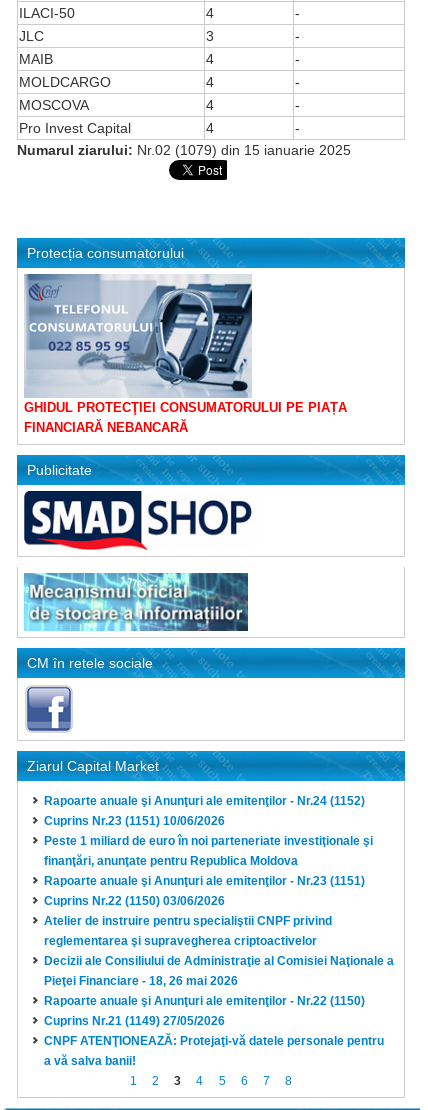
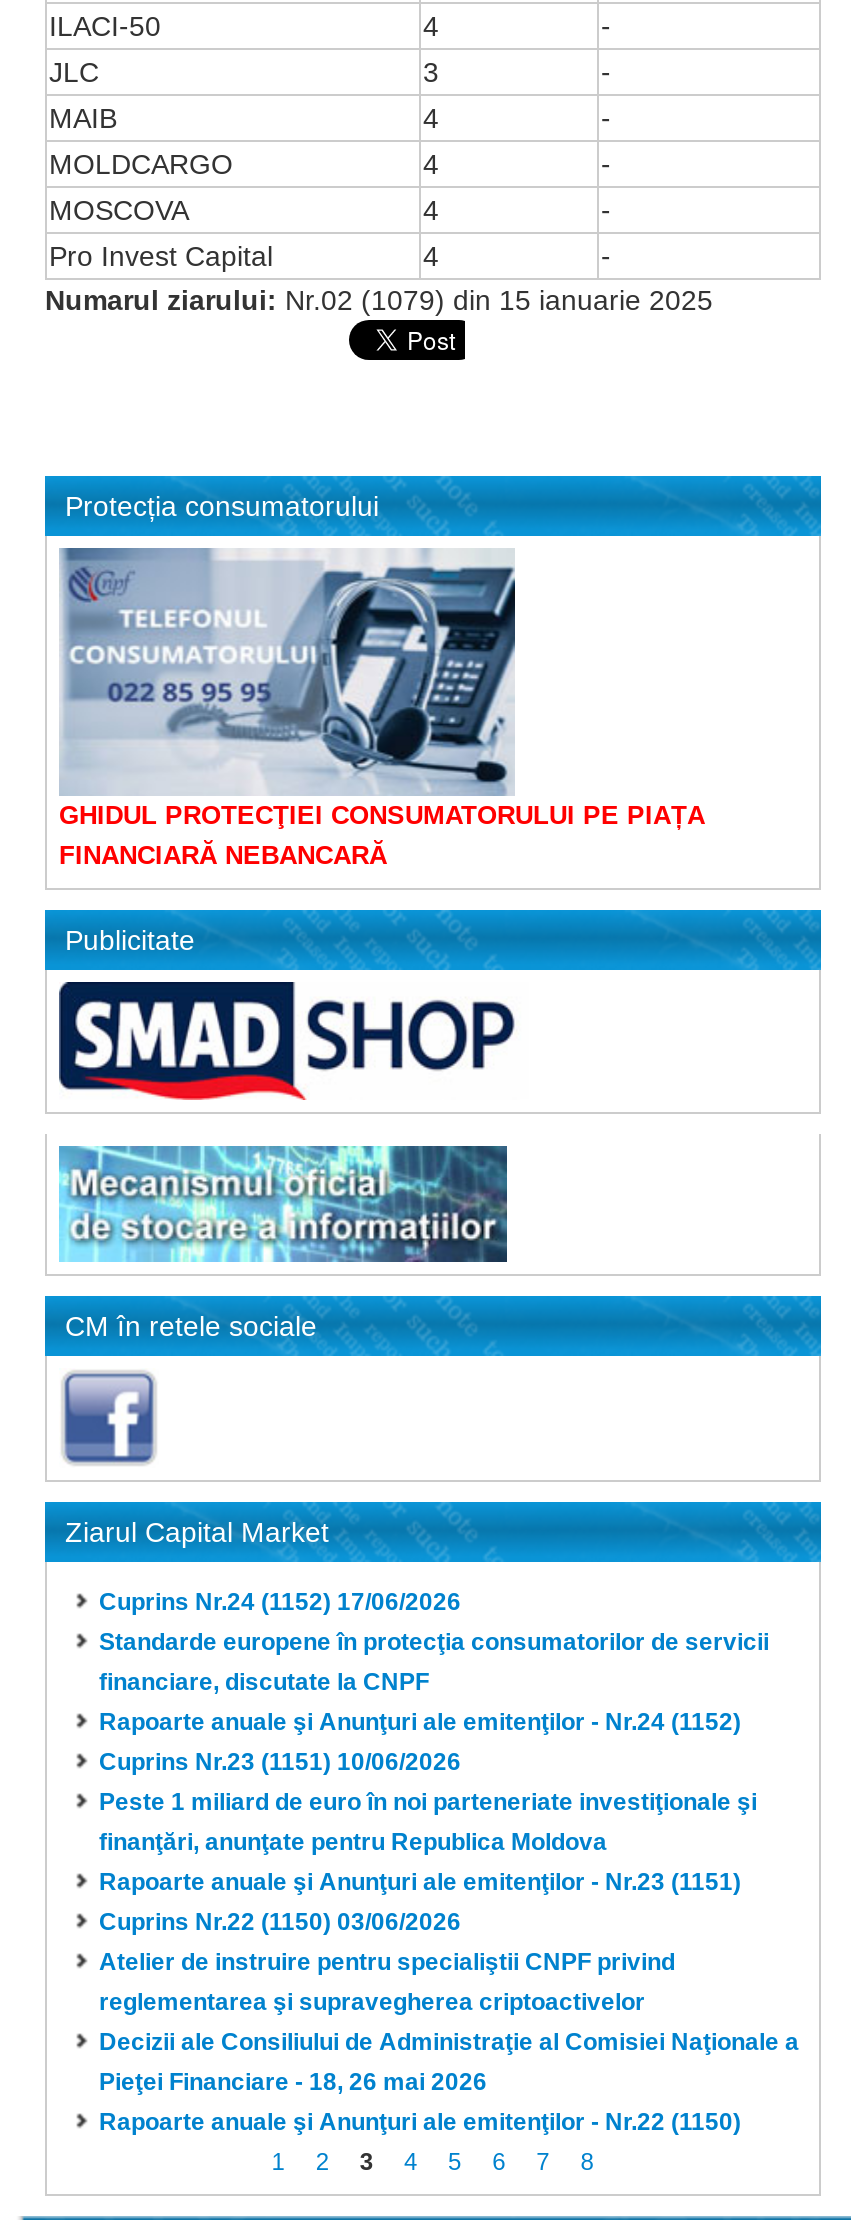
none -> [99,1588,769,1696] Cuprins Nr.24 (1152) 17/06/2026 | Standarde europene în protecţia consumatorilor de servicii | financiare, discutate la CNPF
moved [44,794,394,1008] -> [99,1708,799,2136]: Rapoarte anuale şi Anunţuri ale emitenţilor - Nr.24 (1152) | Cuprins Nr.23 (1151) 10/06/2026 | Peste 1 miliard de euro în noi parteneriate investiţionale şi | ... | Pieţei Financiare - 18, 26 mai 2026 | Rapoarte anuale şi Anunţuri ale emitenţilor - Nr.22 (1150)
[44,1014,384,1068] Cuprins Nr.21 (1149) 27/05/2026 | CNPF ATENŢIONEAZĂ: Protejaţi-vă datele personale pentru | a vă salva banii! -> none

